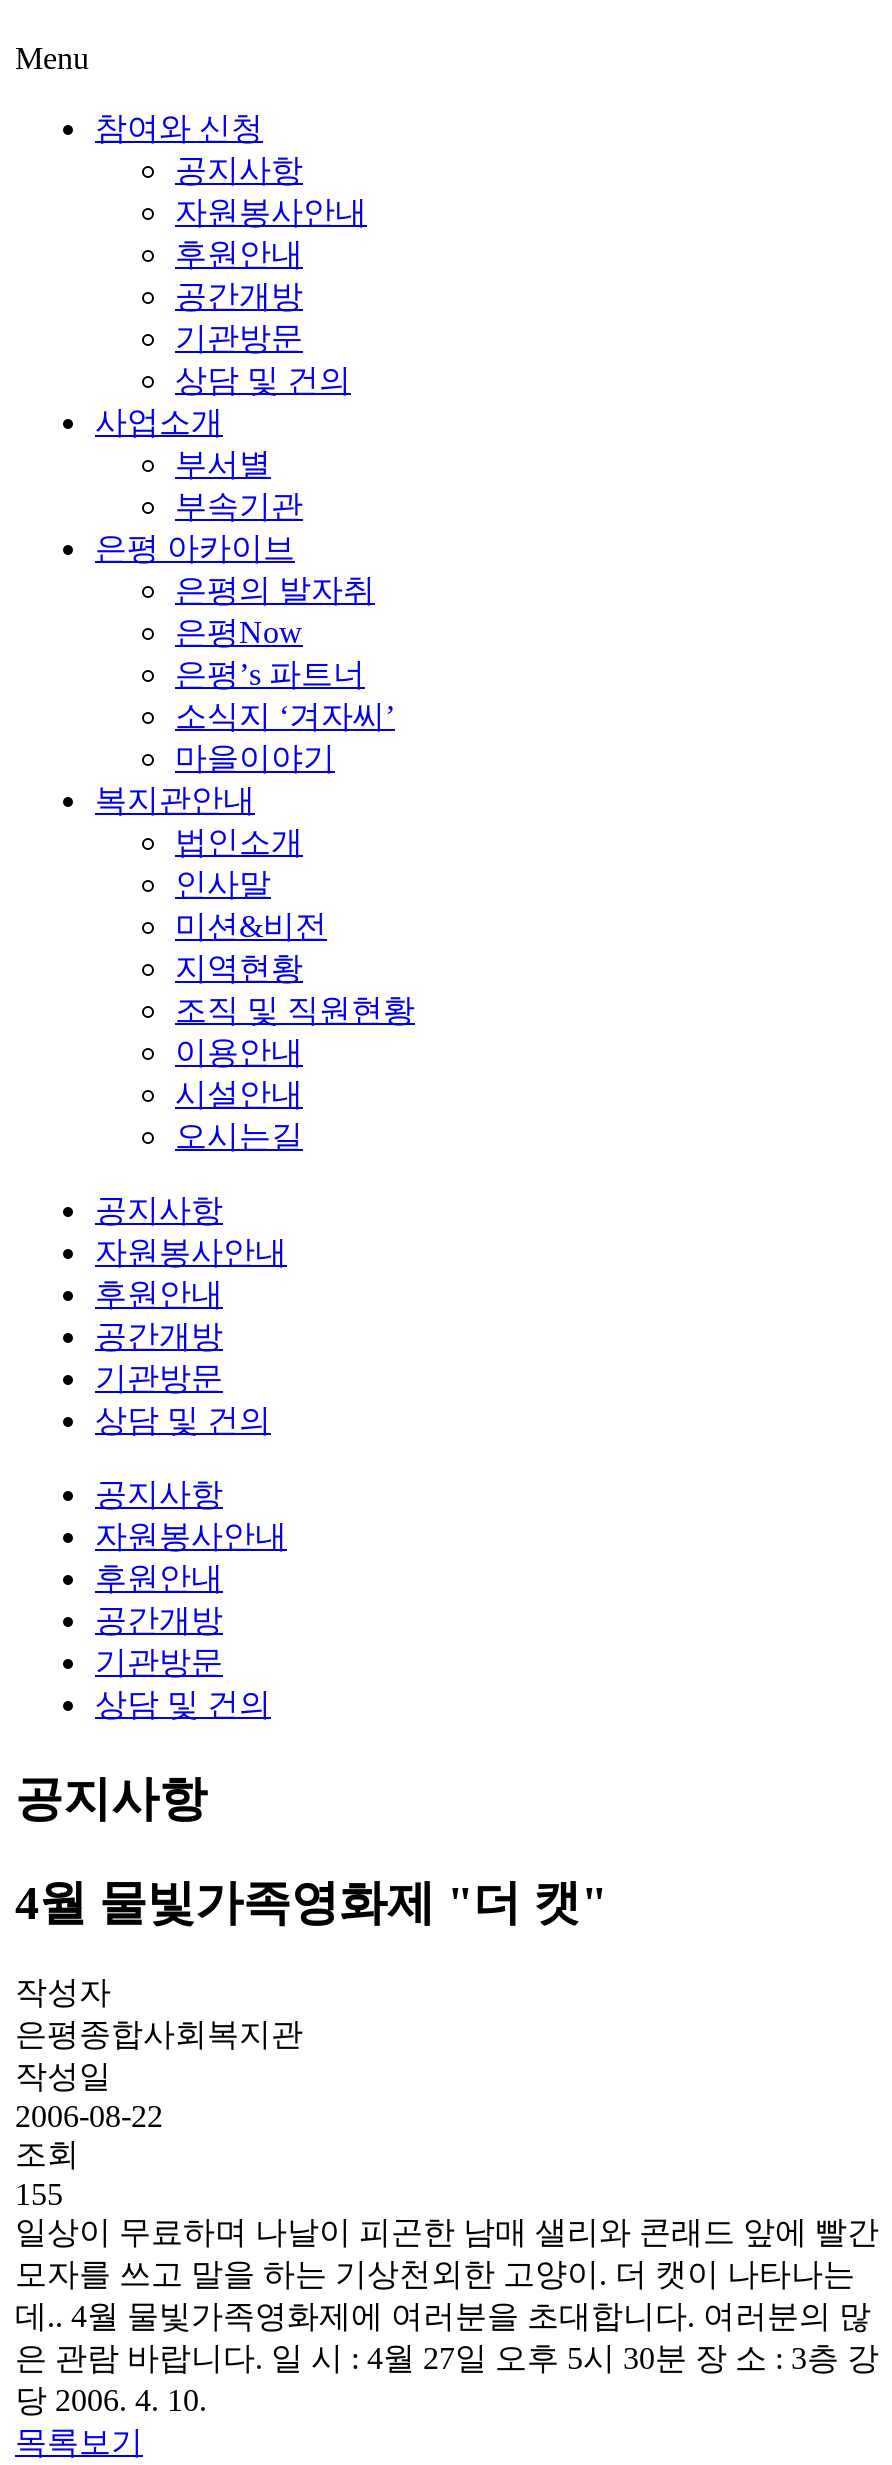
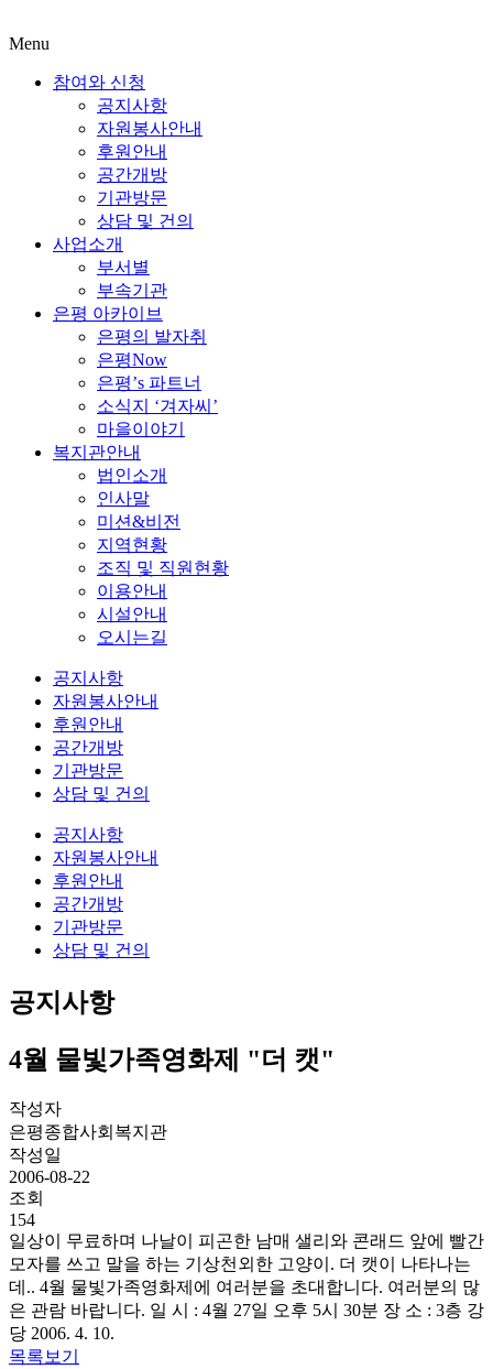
[15,2178,63,2212] 155 -> [9,1211,35,1230] 154

